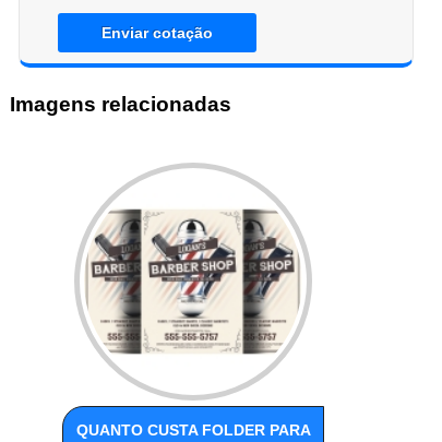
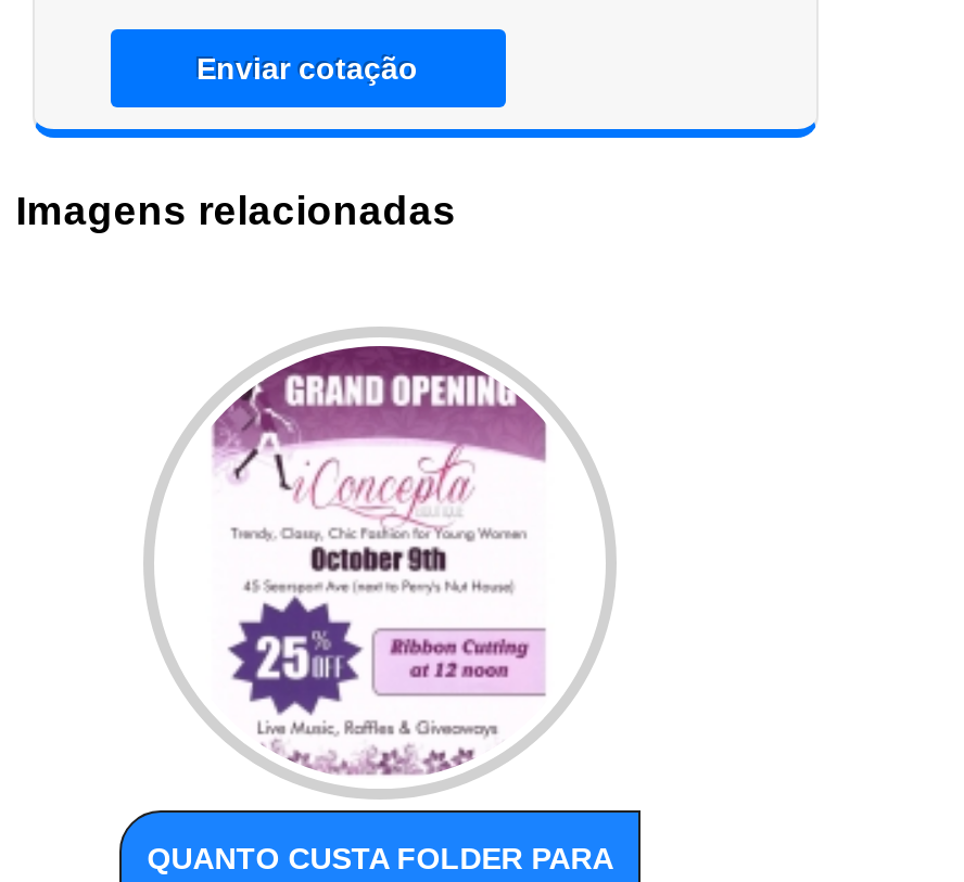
[85,172,301,387] [image] -> [167,344,593,778] [image]

